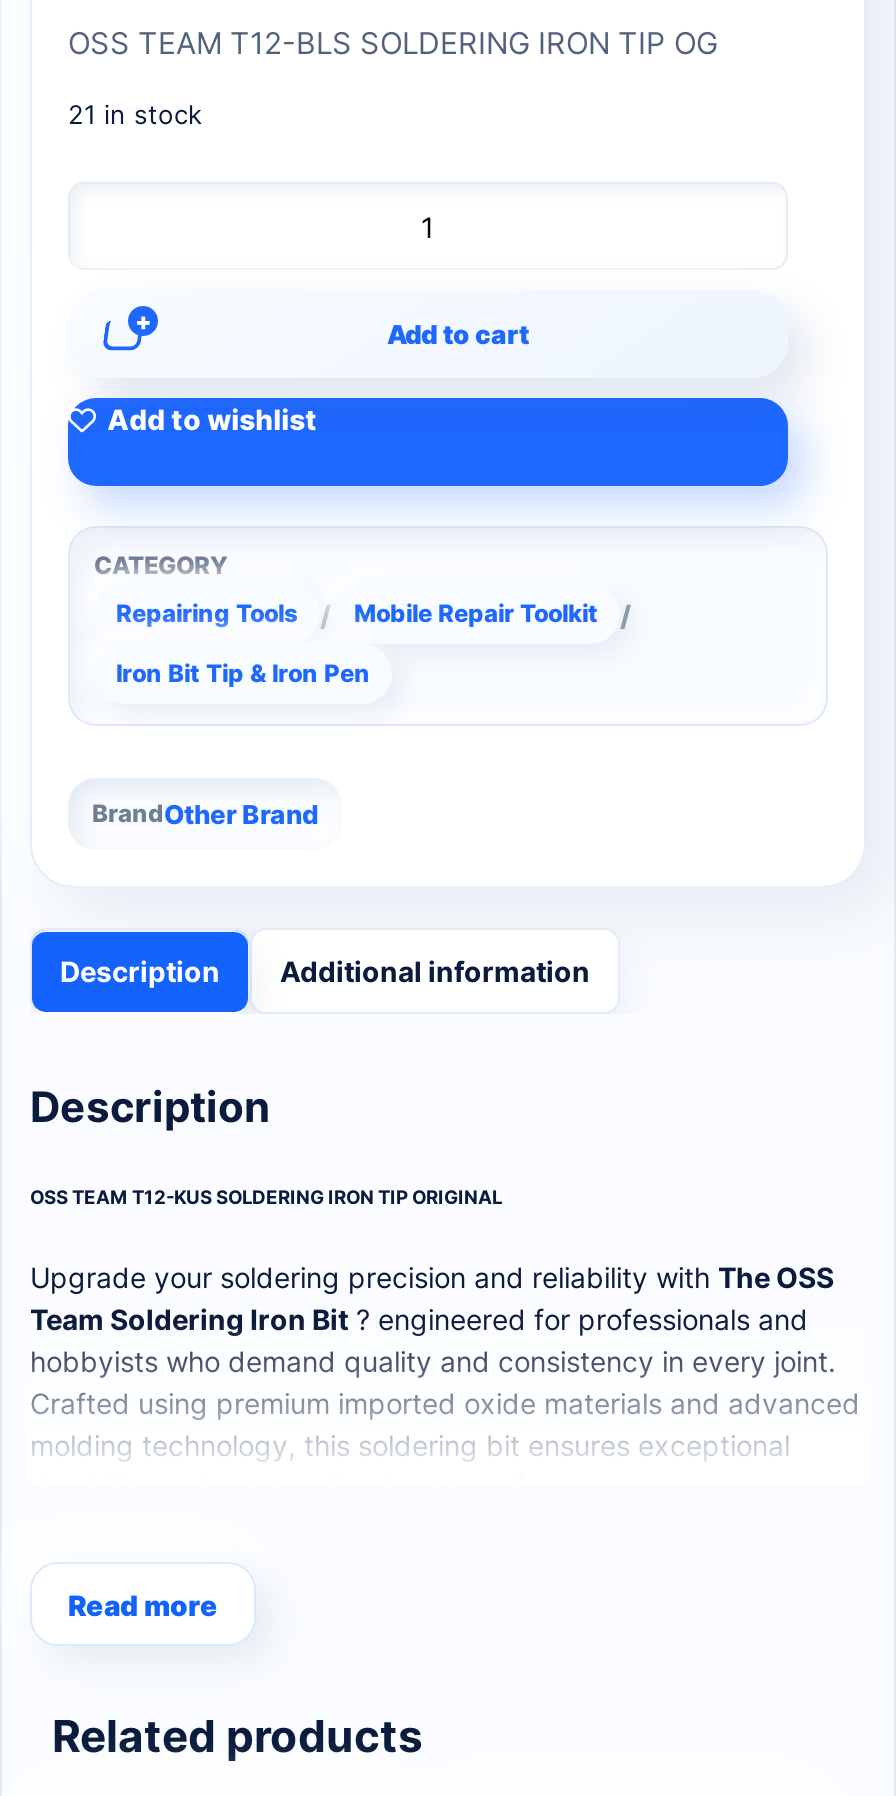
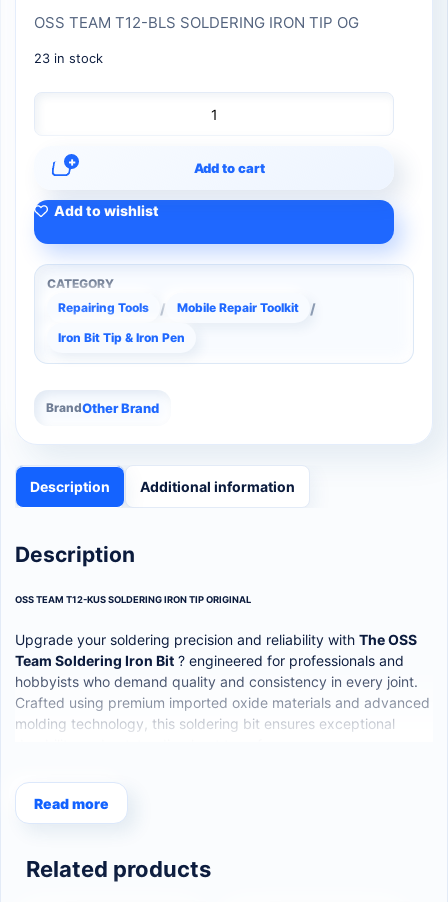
[68,100,202,130] 21 in stock -> [34,51,103,66] 23 in stock

